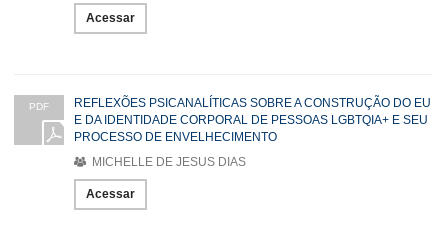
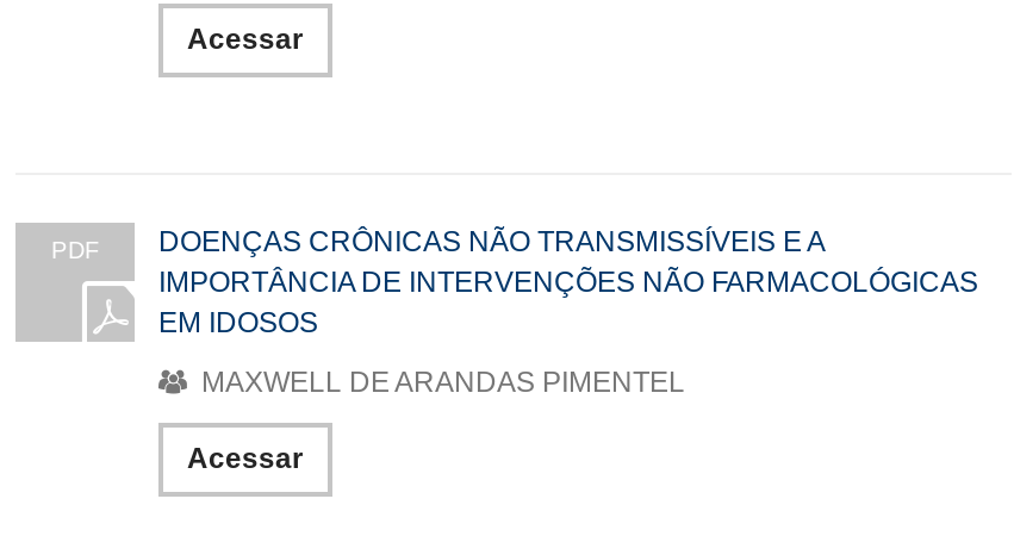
[74,96,431,144] REFLEXÕES PSICANALÍTICAS SOBRE A CONSTRUÇÃO DO EU | E DA IDENTIDADE CORPORAL DE PESSOAS LGBTQIA+ E SEU | PROCESSO DE ENVELHECIMENTO -> [158,224,978,339] DOENÇAS CRÔNICAS NÃO TRANSMISSÍVEIS E A | IMPORTÂNCIA DE INTERVENÇÕES NÃO FARMACOLÓGICAS | EM IDOSOS
[89,155,246,169] MICHELLE DE JESUS DIAS -> [194,365,685,398] MAXWELL DE ARANDAS PIMENTEL

